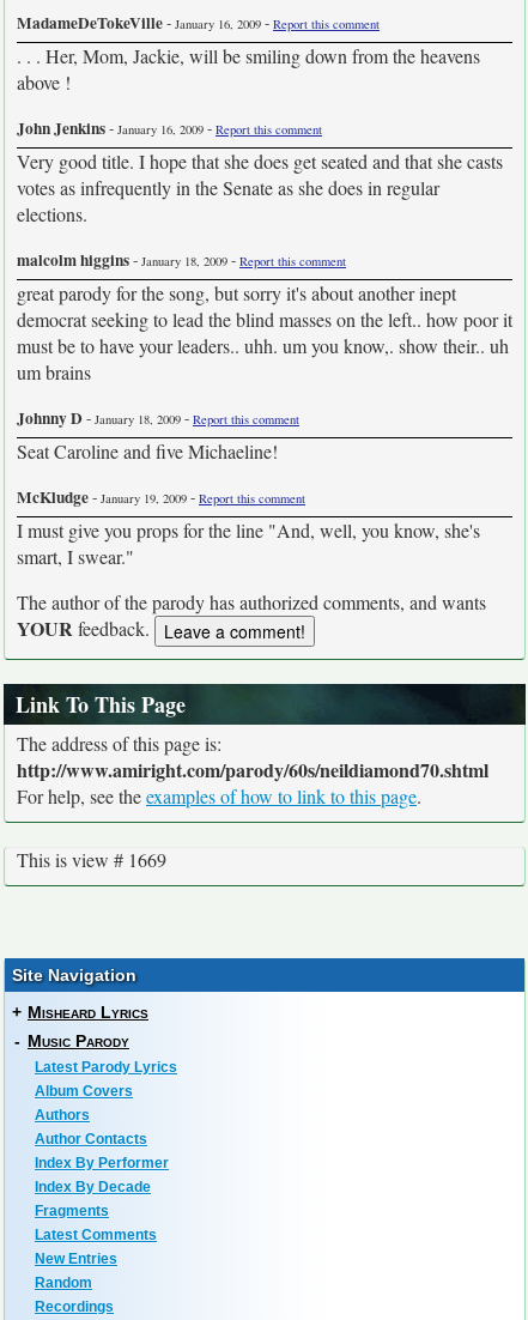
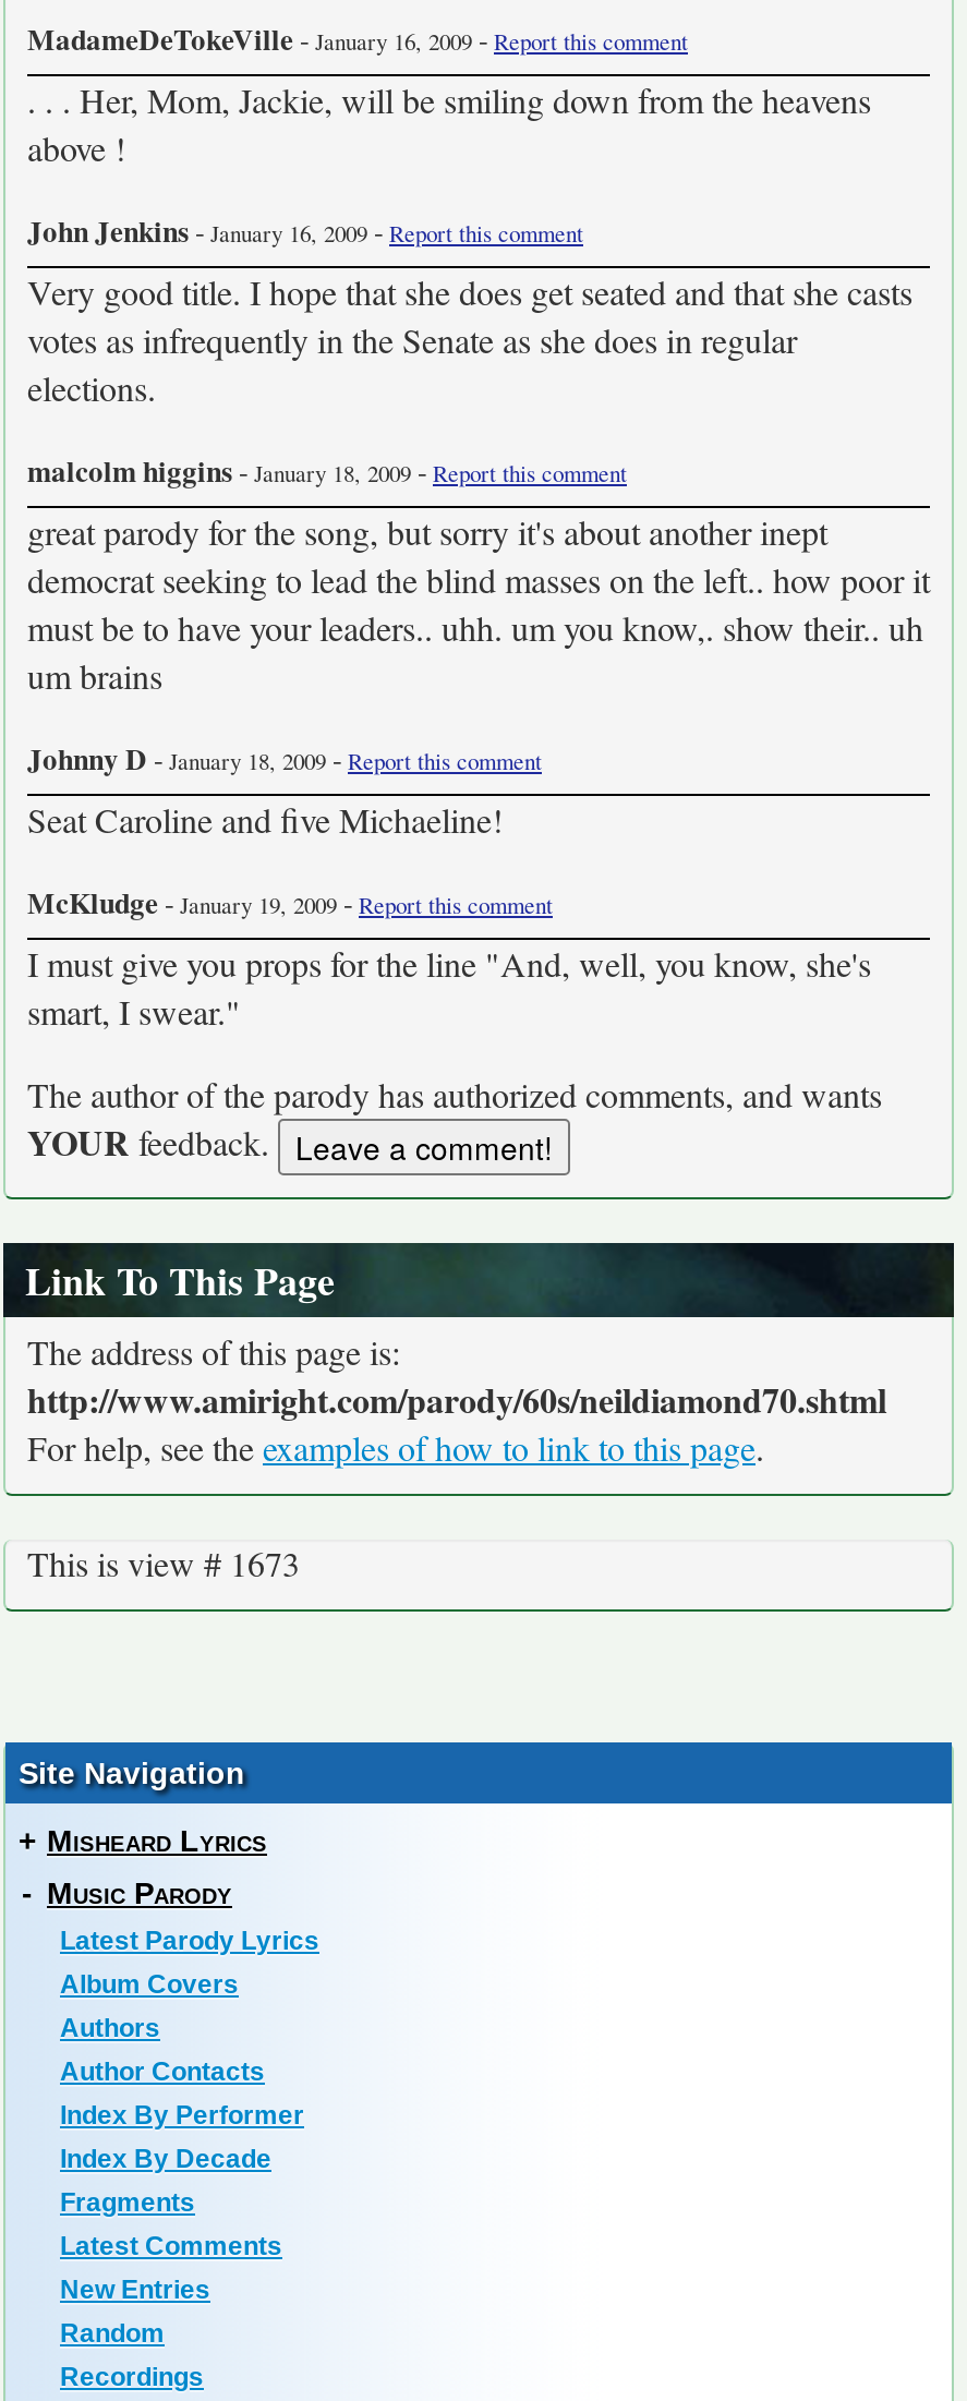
[17,847,166,872] This is view # 1669 -> [27,1540,300,1586] This is view # 1673

